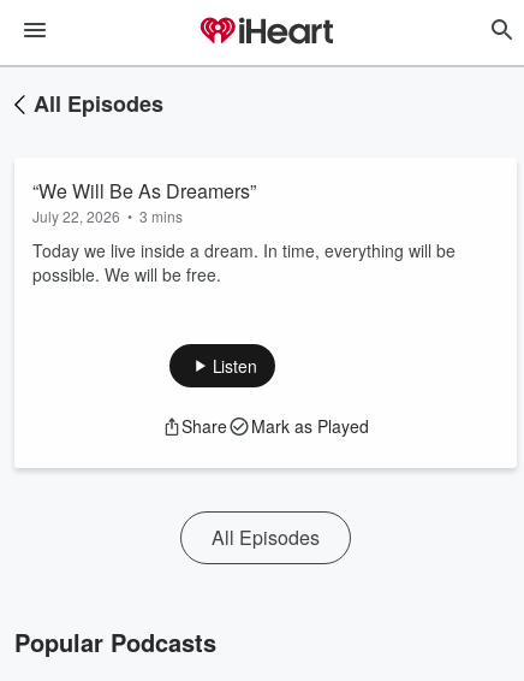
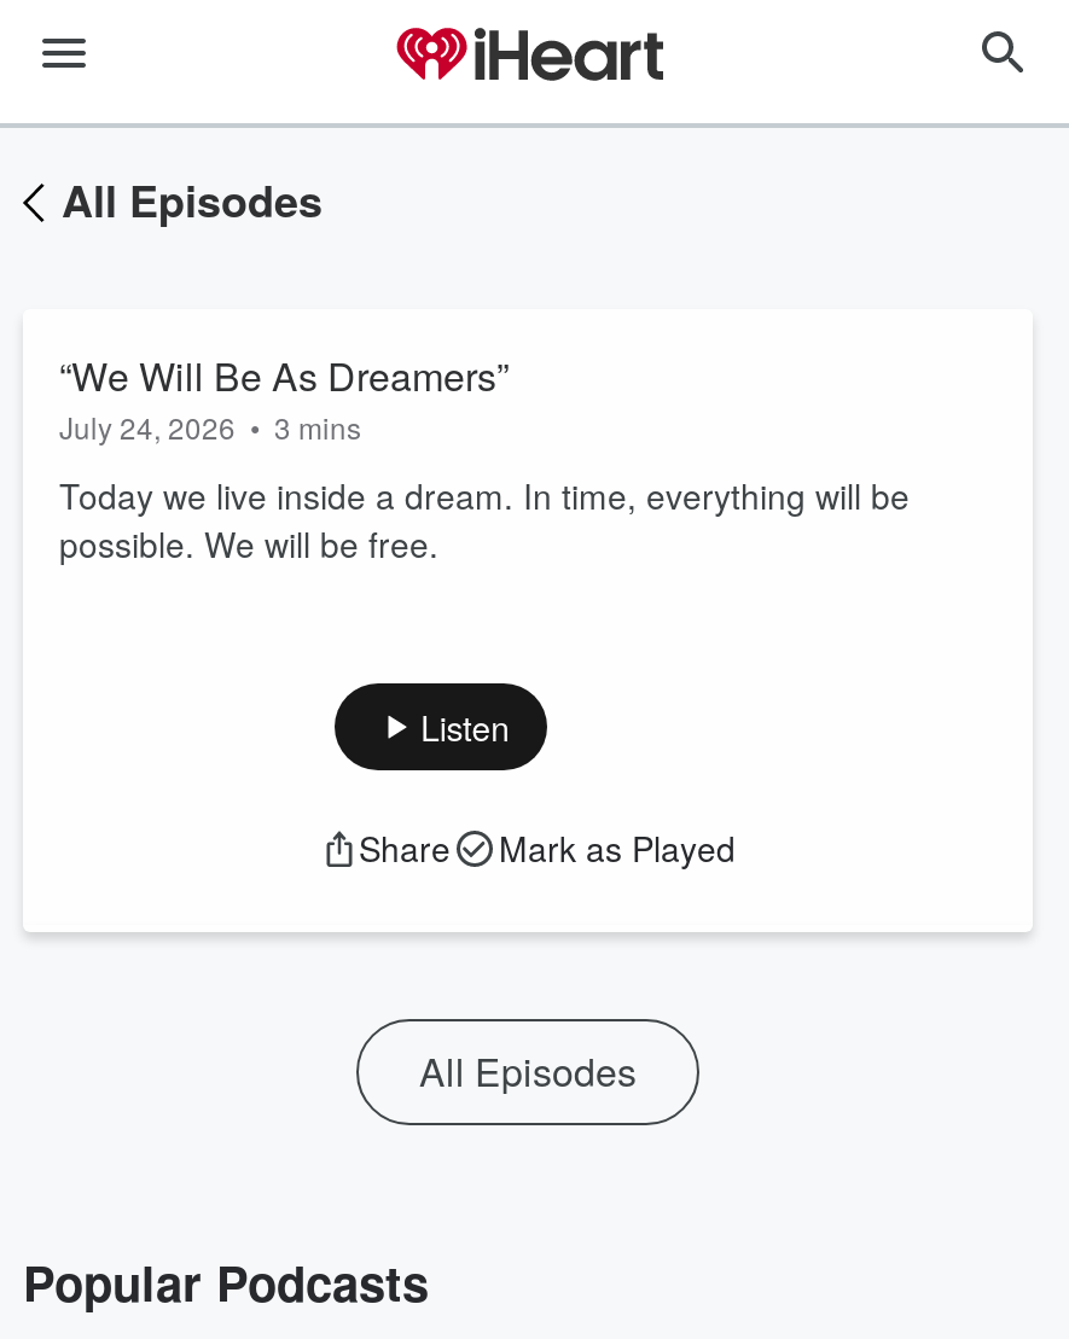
[32,206,183,226] July 22, 2026 • 3 mins -> [59,406,361,447] July 24, 2026 • 3 mins

